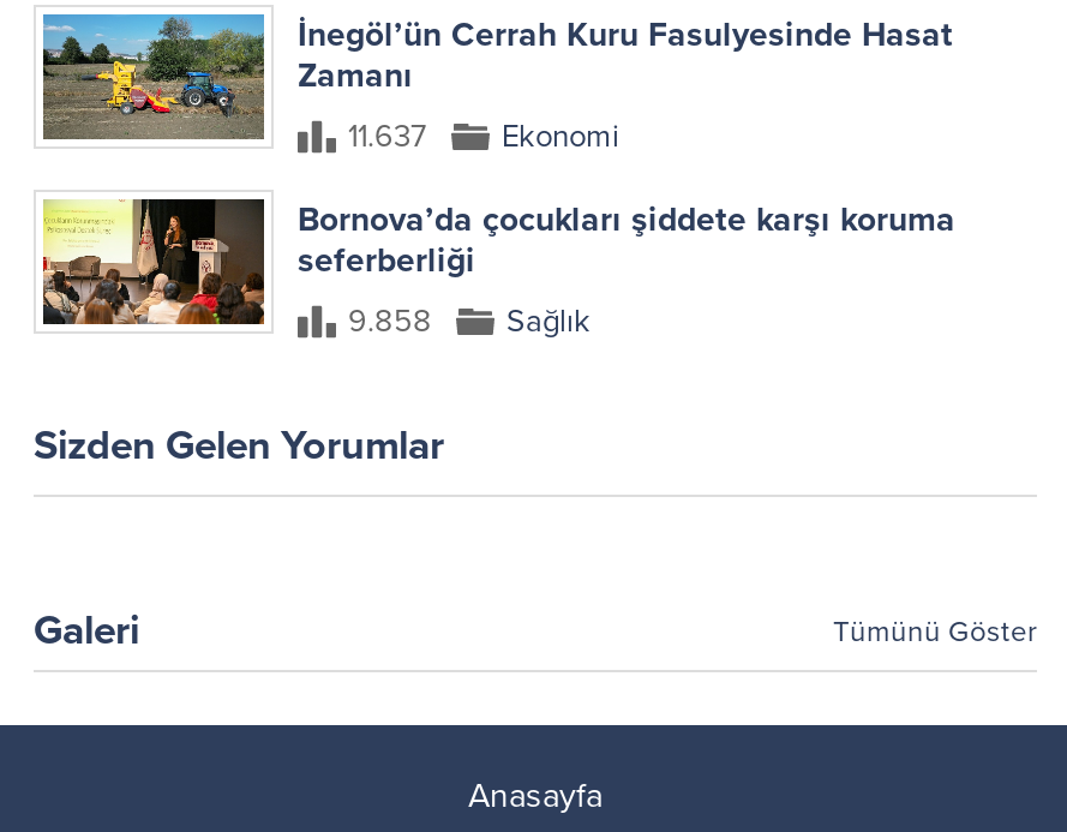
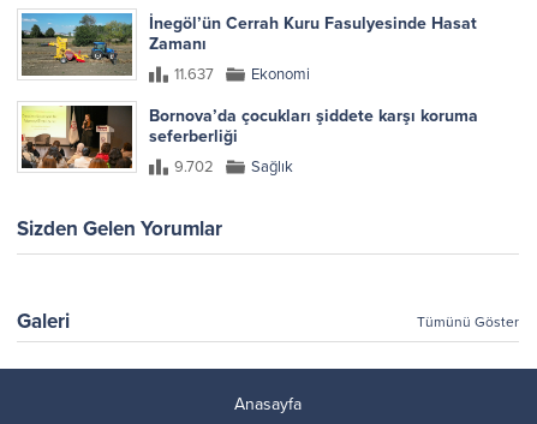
[348,302,591,340] 9.858 Sağlık -> [174,157,293,176] 9.702 Sağlık

